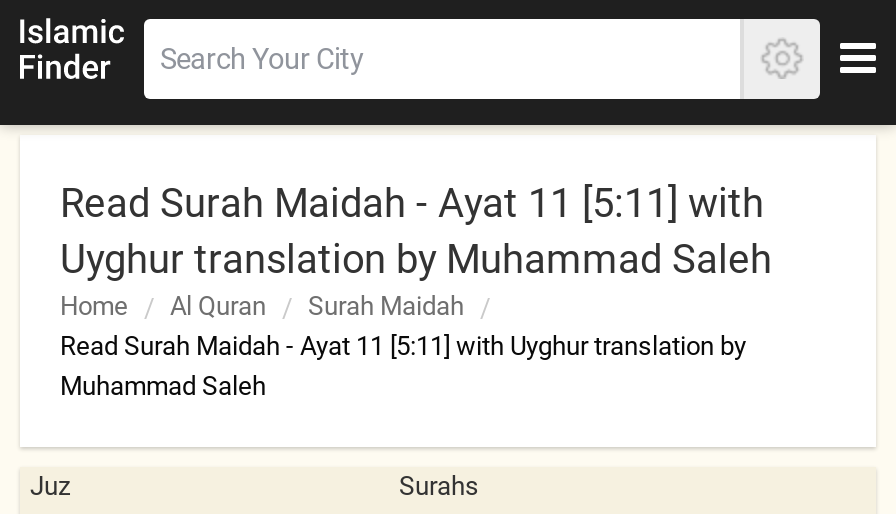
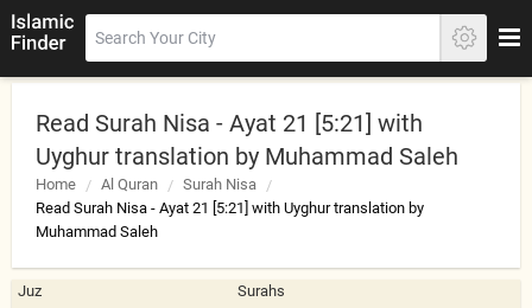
[60,179,764,227] Read Surah Maidah - Ayat 11 [5:11] with -> [36,109,423,137] Read Surah Nisa - Ayat 21 [5:21] with
[308,291,464,321] Surah Maidah -> [183,175,256,193] Surah Nisa
[60,331,746,361] Read Surah Maidah - Ayat 11 [5:11] with Uyghur translation by -> [36,199,424,217] Read Surah Nisa - Ayat 21 [5:21] with Uyghur translation by

